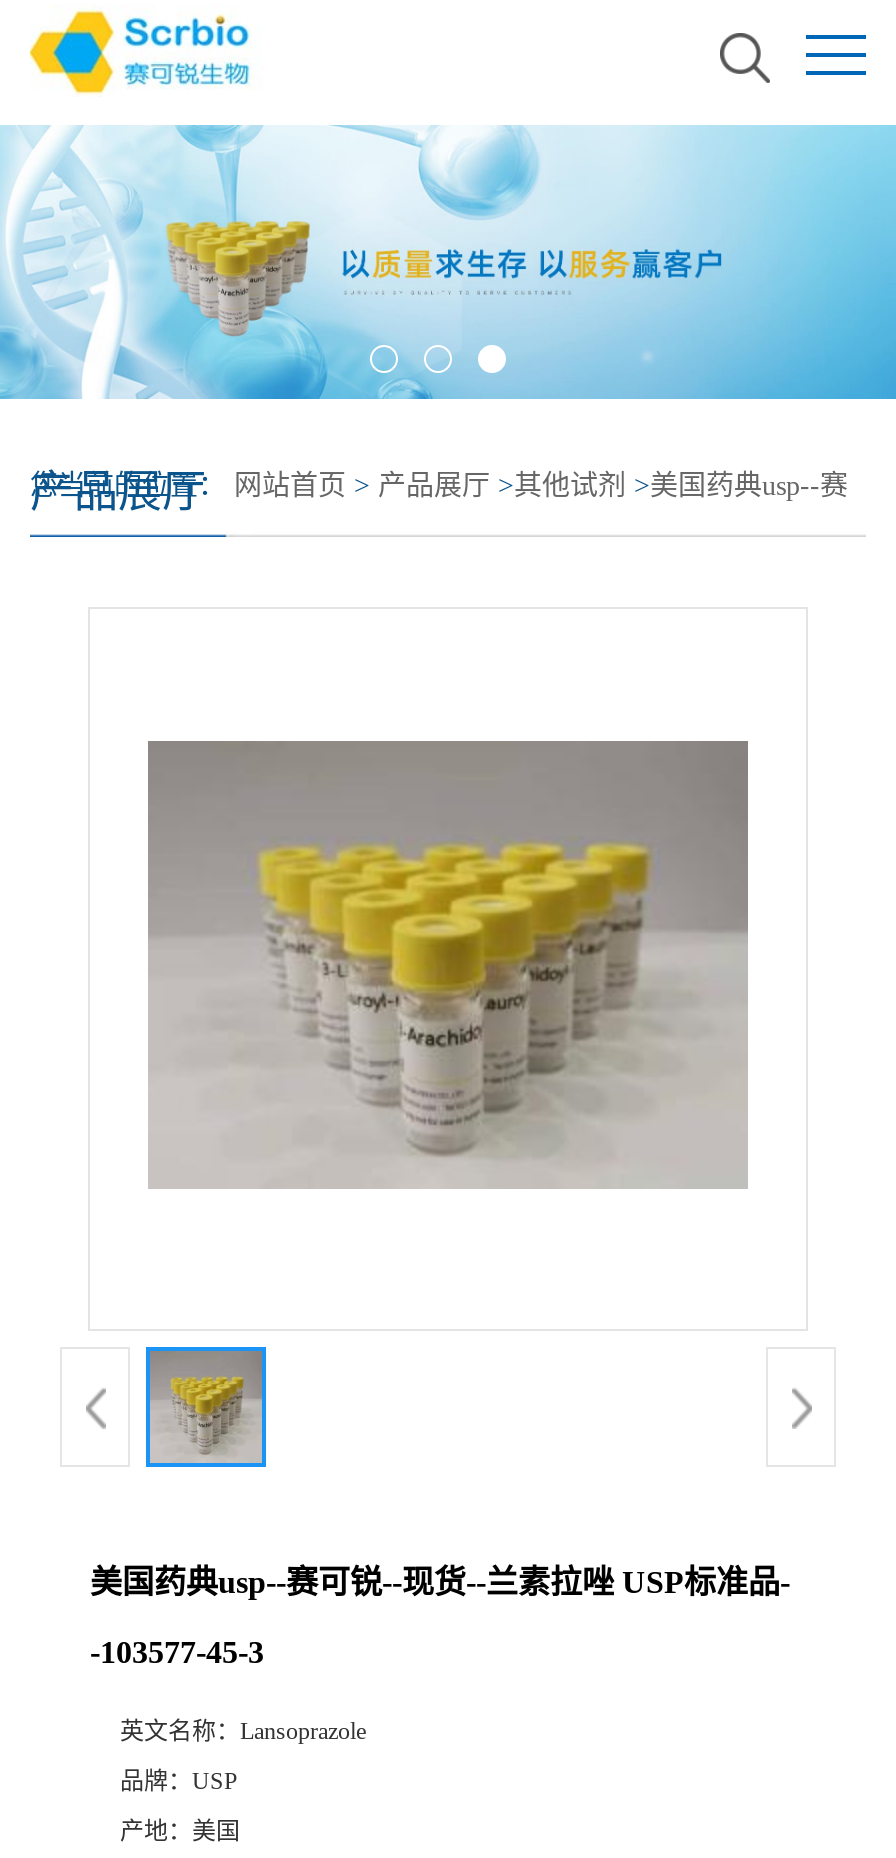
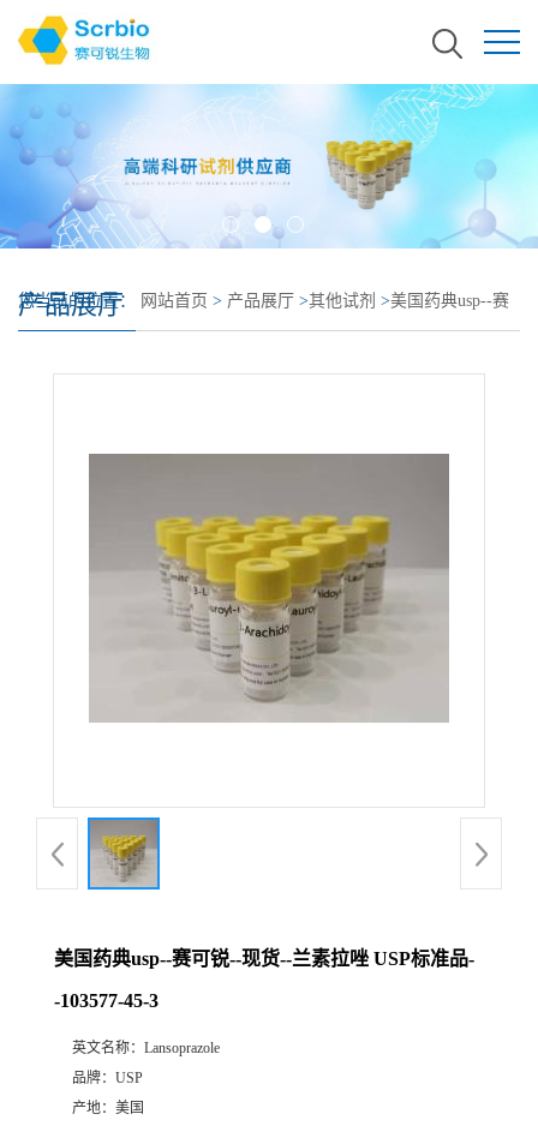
[6,125,890,401] [image] -> [4,83,534,250] [image]

